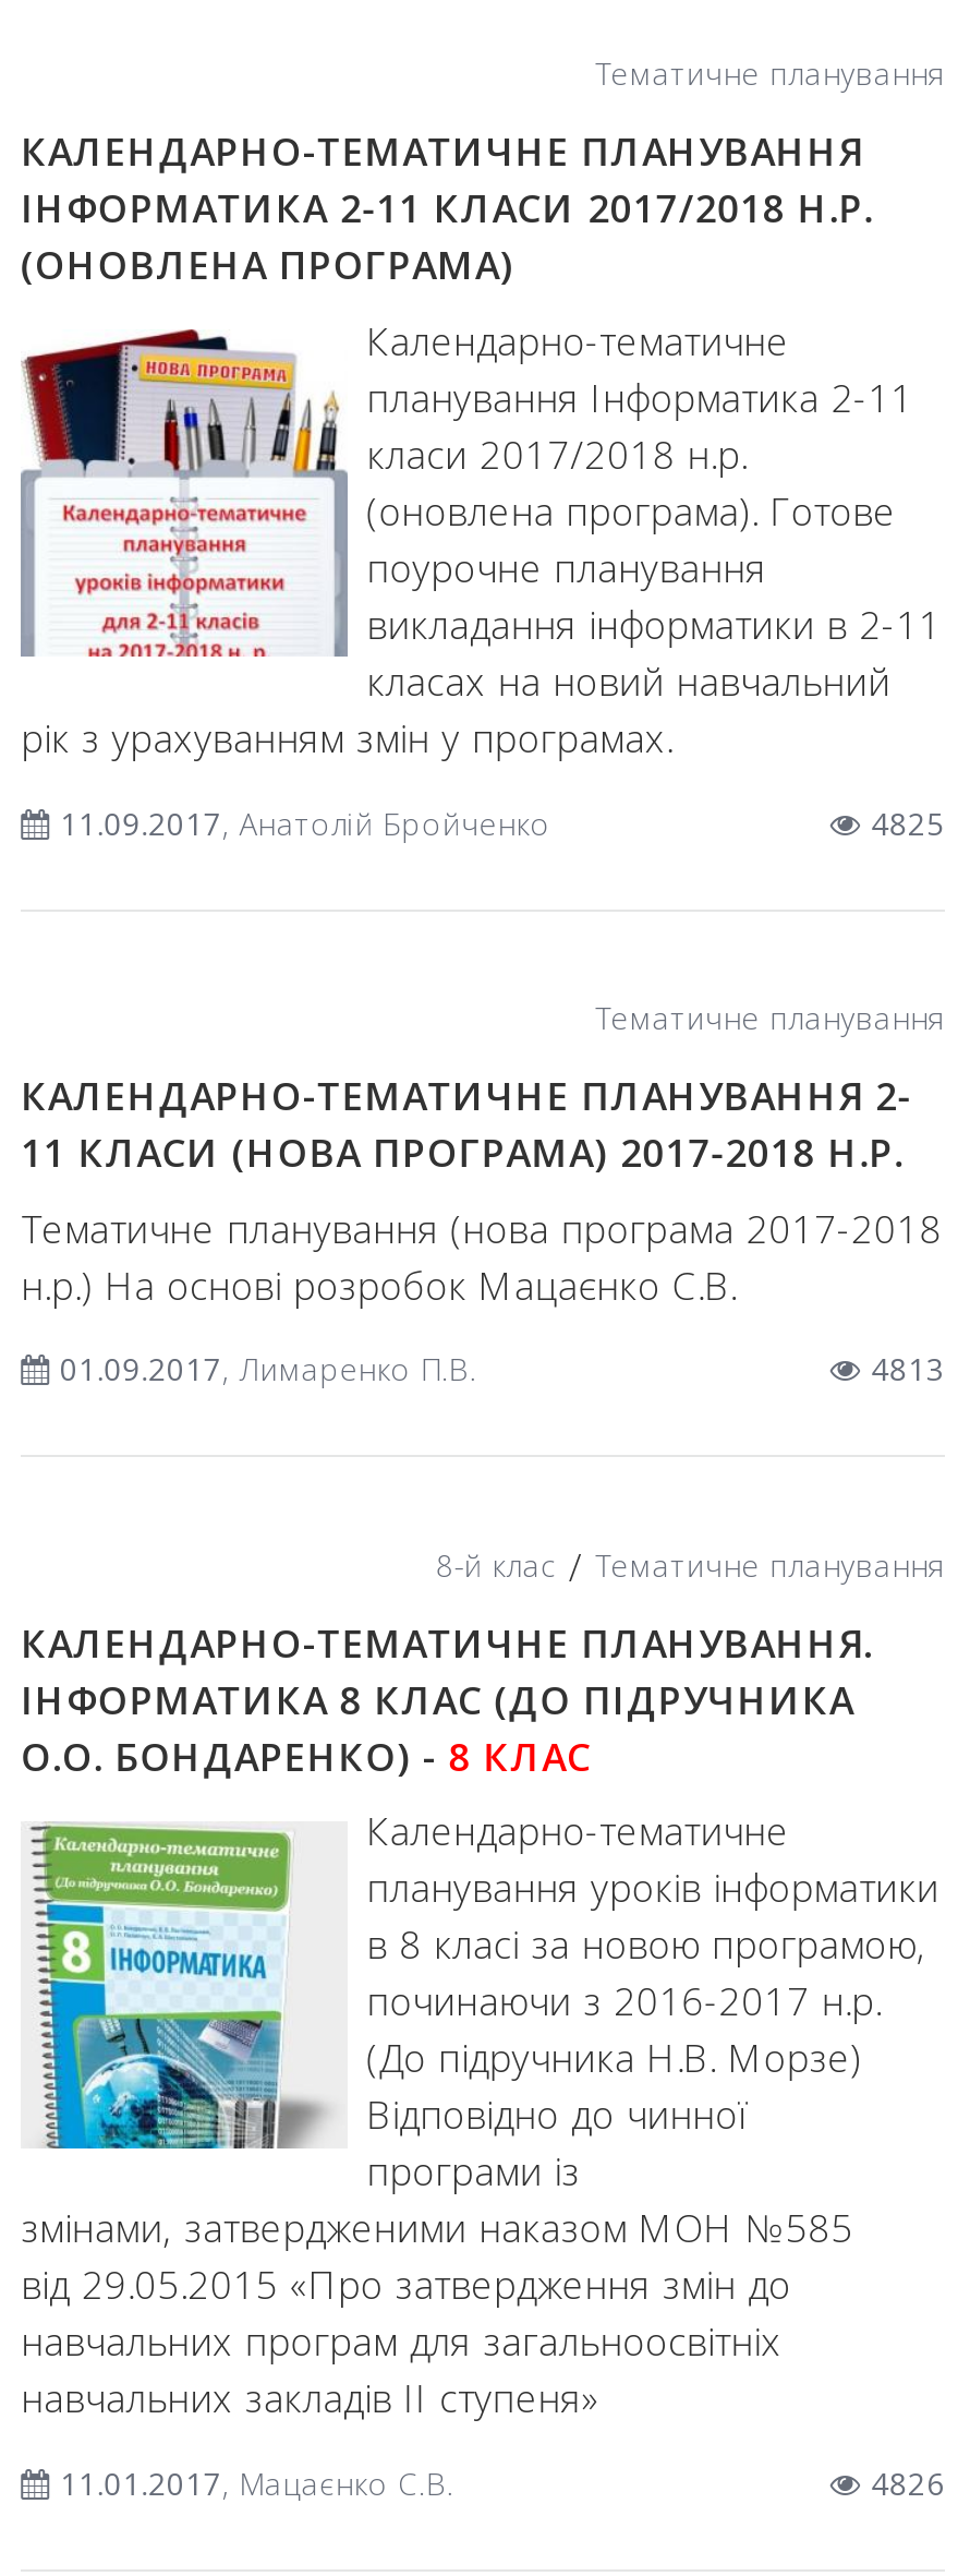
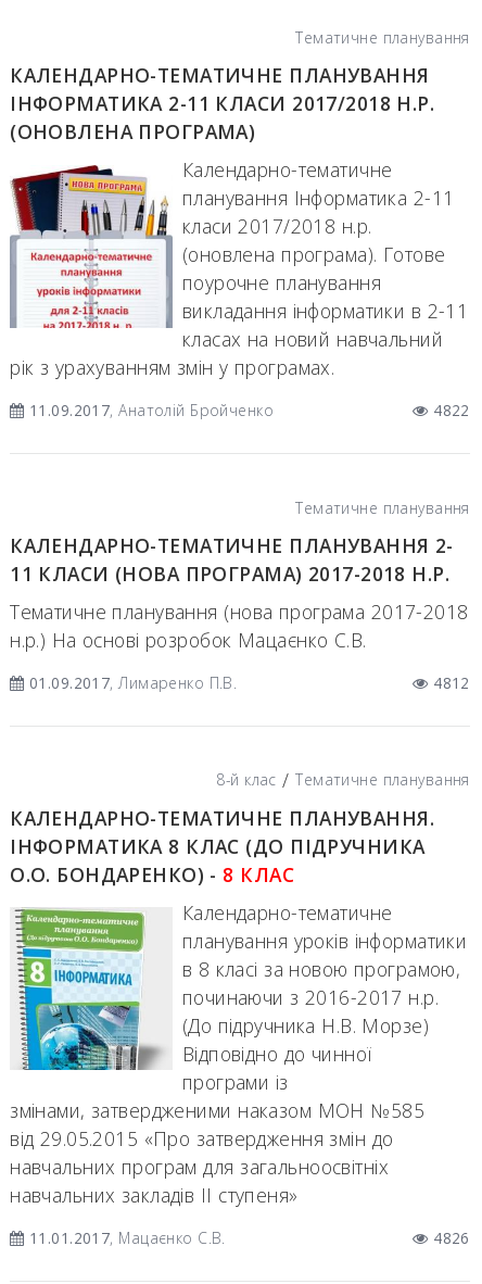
[871,802,945,843] 4825 -> [433,400,470,420] 4822
[871,1349,945,1390] 4813 -> [433,672,470,693] 4812

